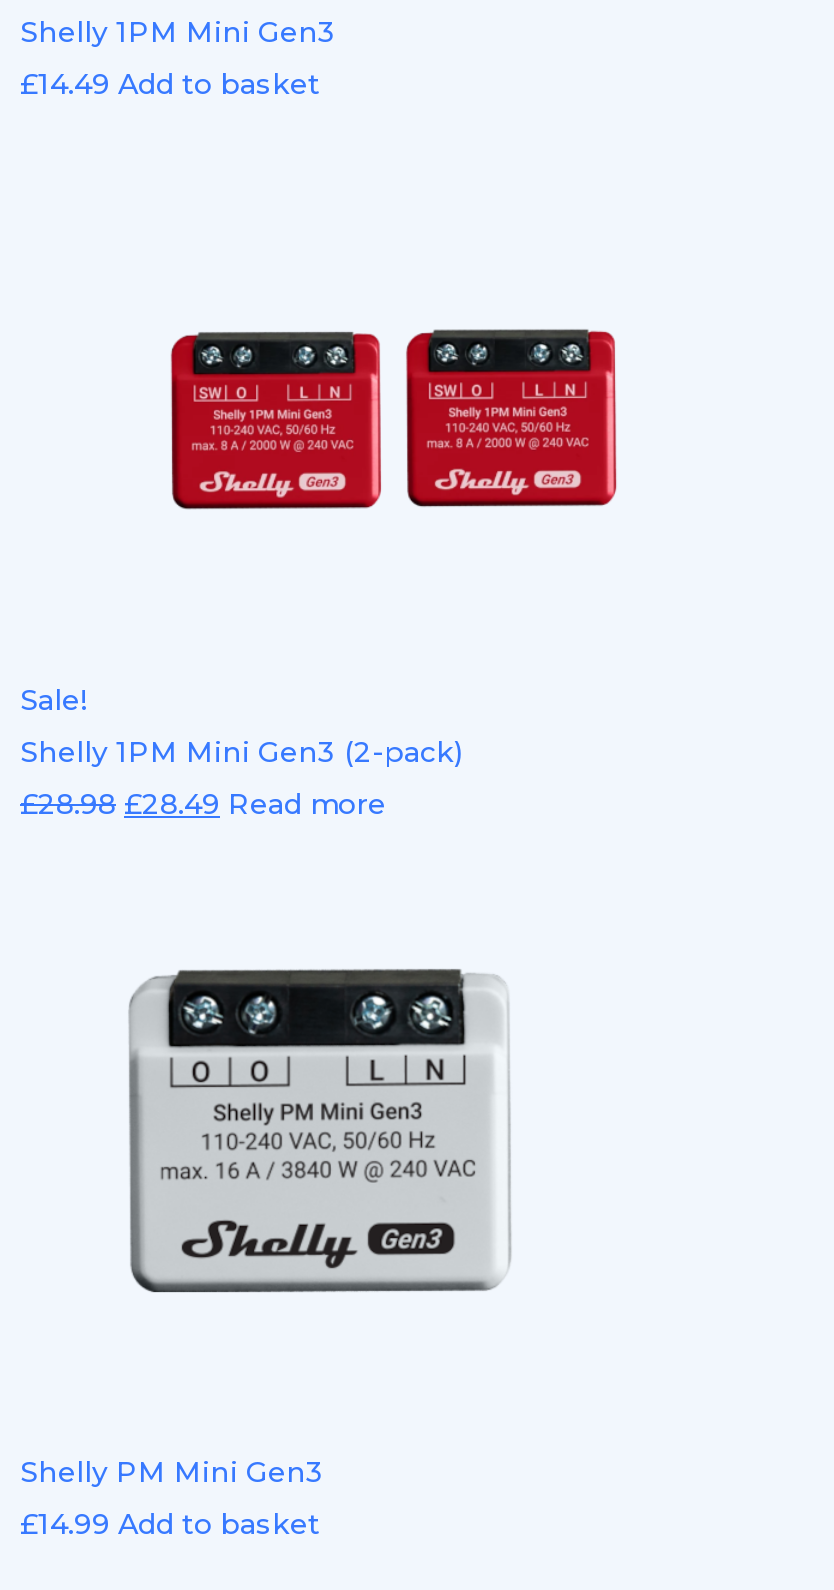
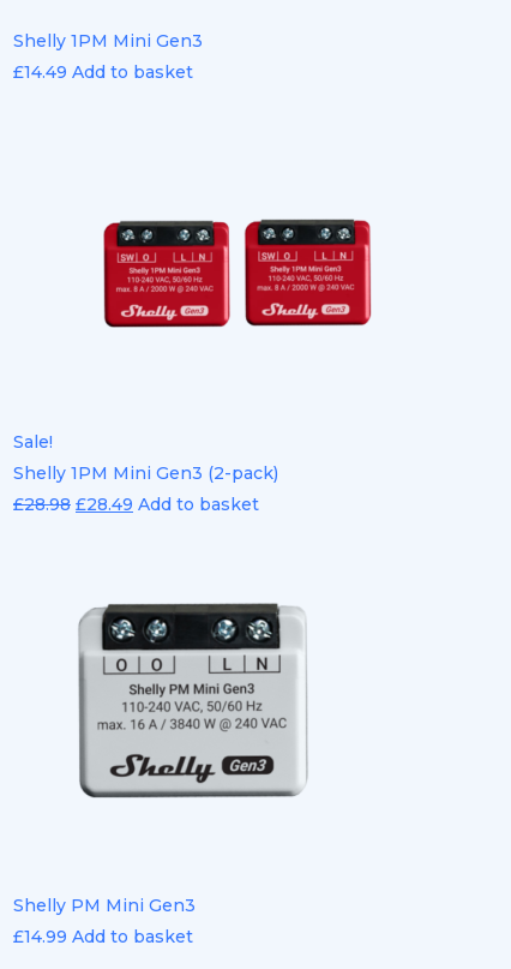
[20,786,386,822] £28.98 £28.49 Read more -> [13,494,259,515] £28.98 £28.49 Add to basket

